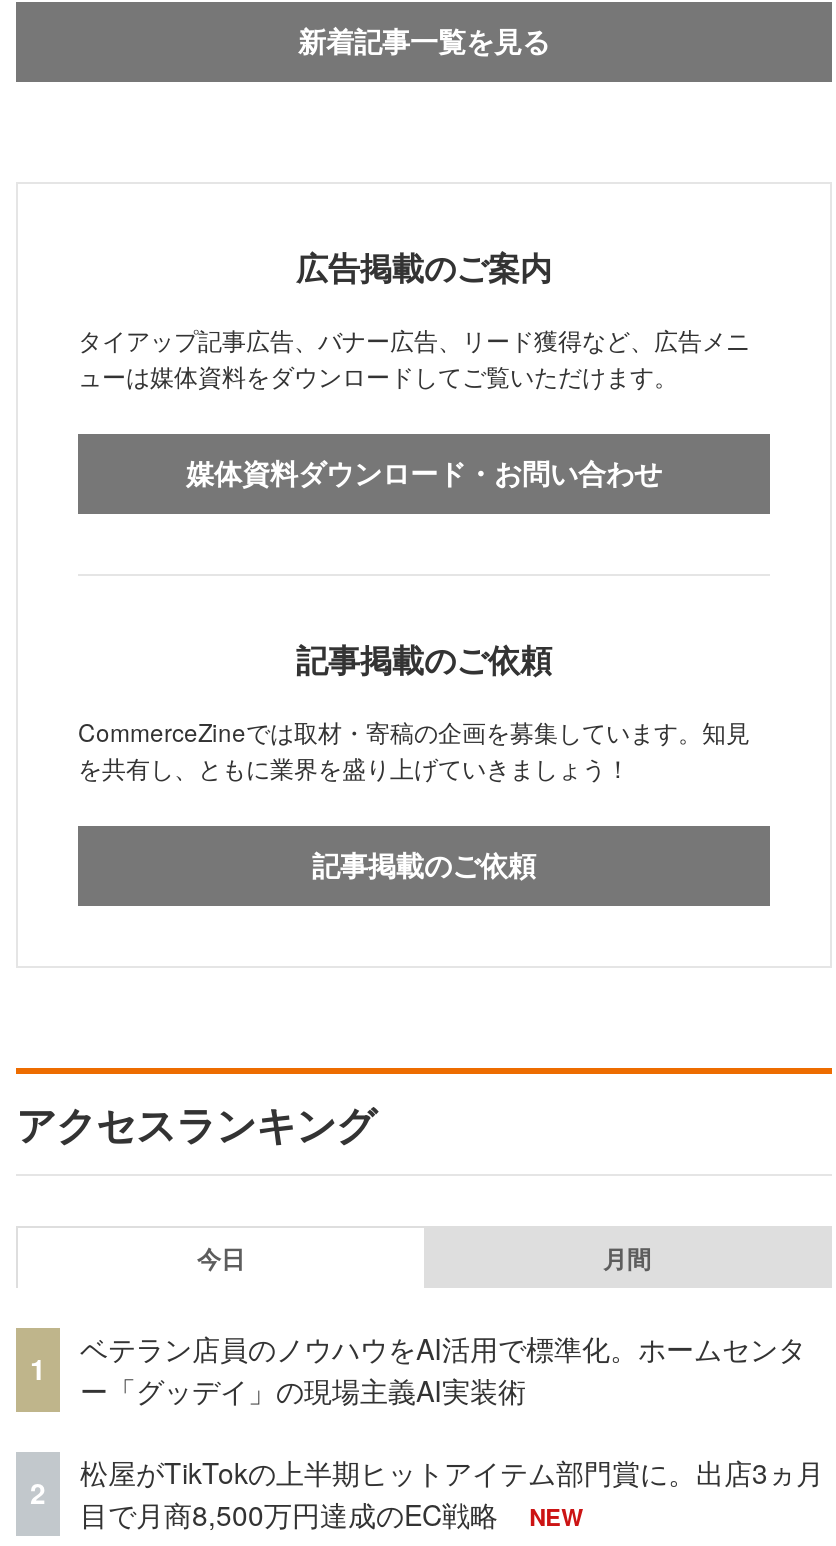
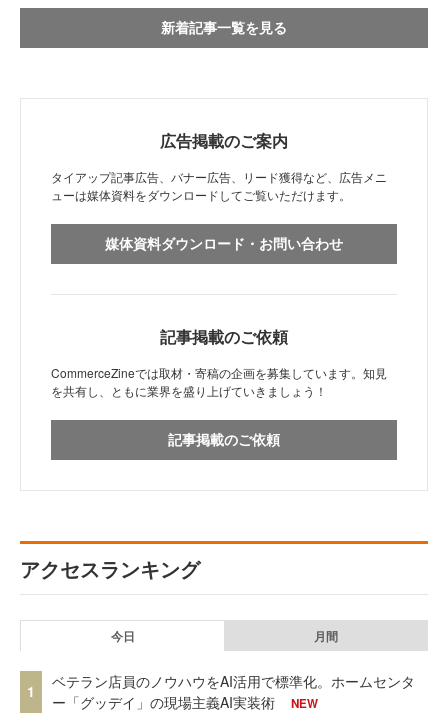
[80,1452,824,1534] 松屋がTikTokの上半期ヒットアイテム部門賞に。出店3ヵ月 | 目で月商8,500万円達成のEC戦略 -> none
[30,1473,46,1513] 2 -> none

